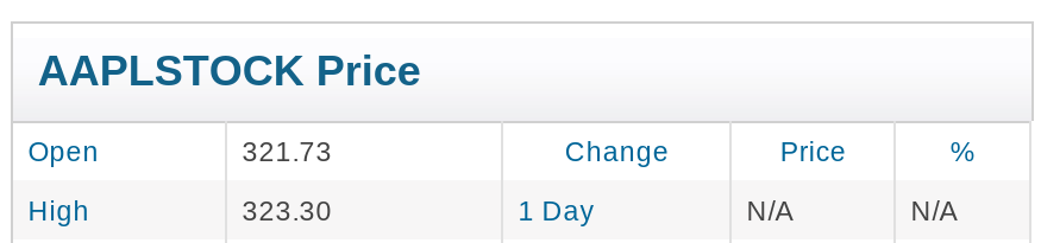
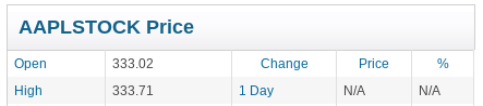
[242,136,332,167] 321.73 -> [113,57,154,71] 333.02
[242,195,332,226] 323.30 -> [113,84,154,98] 333.71

